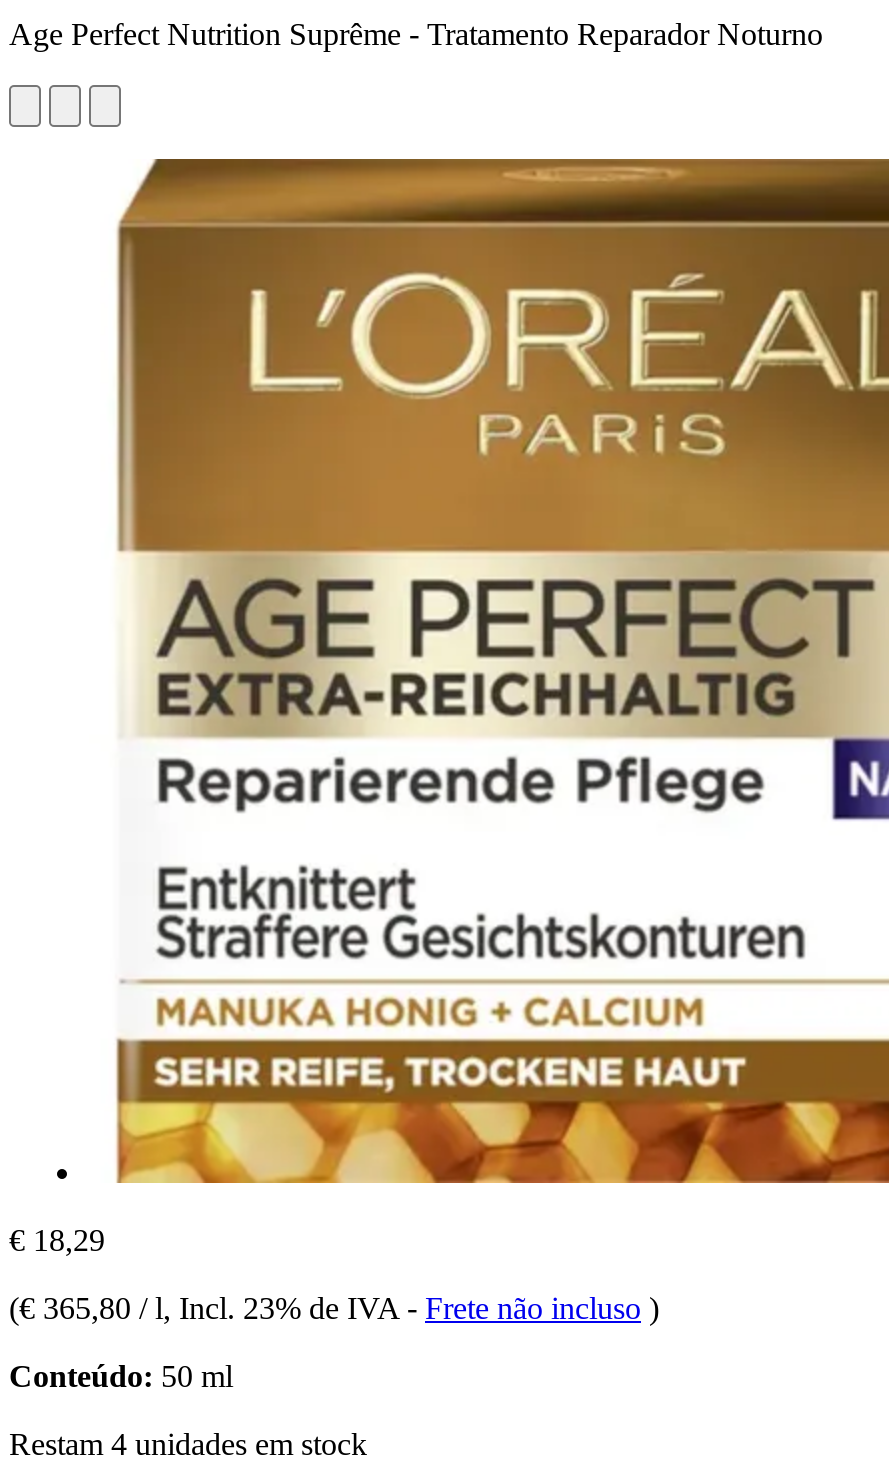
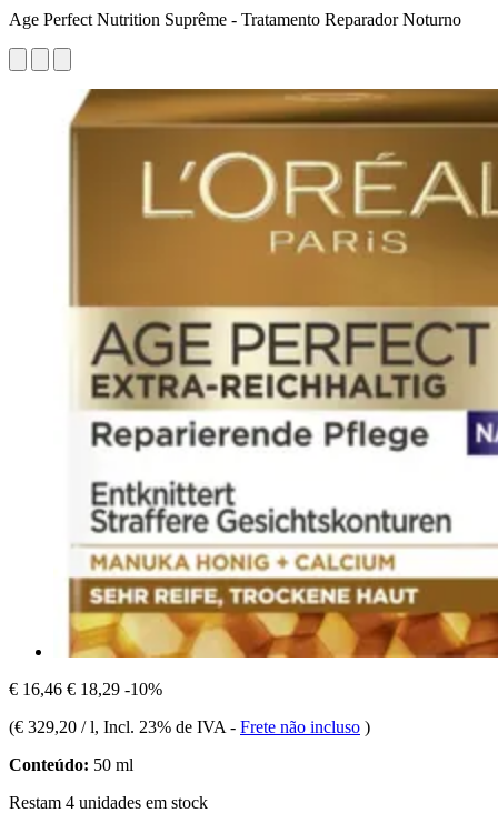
[9,1223,105,1257] € 18,29 -> [9,680,162,698] € 16,46 € 18,29 -10%
[9,1291,659,1325] (€ 365,80 / l, Incl. 23% de IVA - Frete não incluso ) -> [9,717,370,736] (€ 329,20 / l, Incl. 23% de IVA - Frete não incluso )

